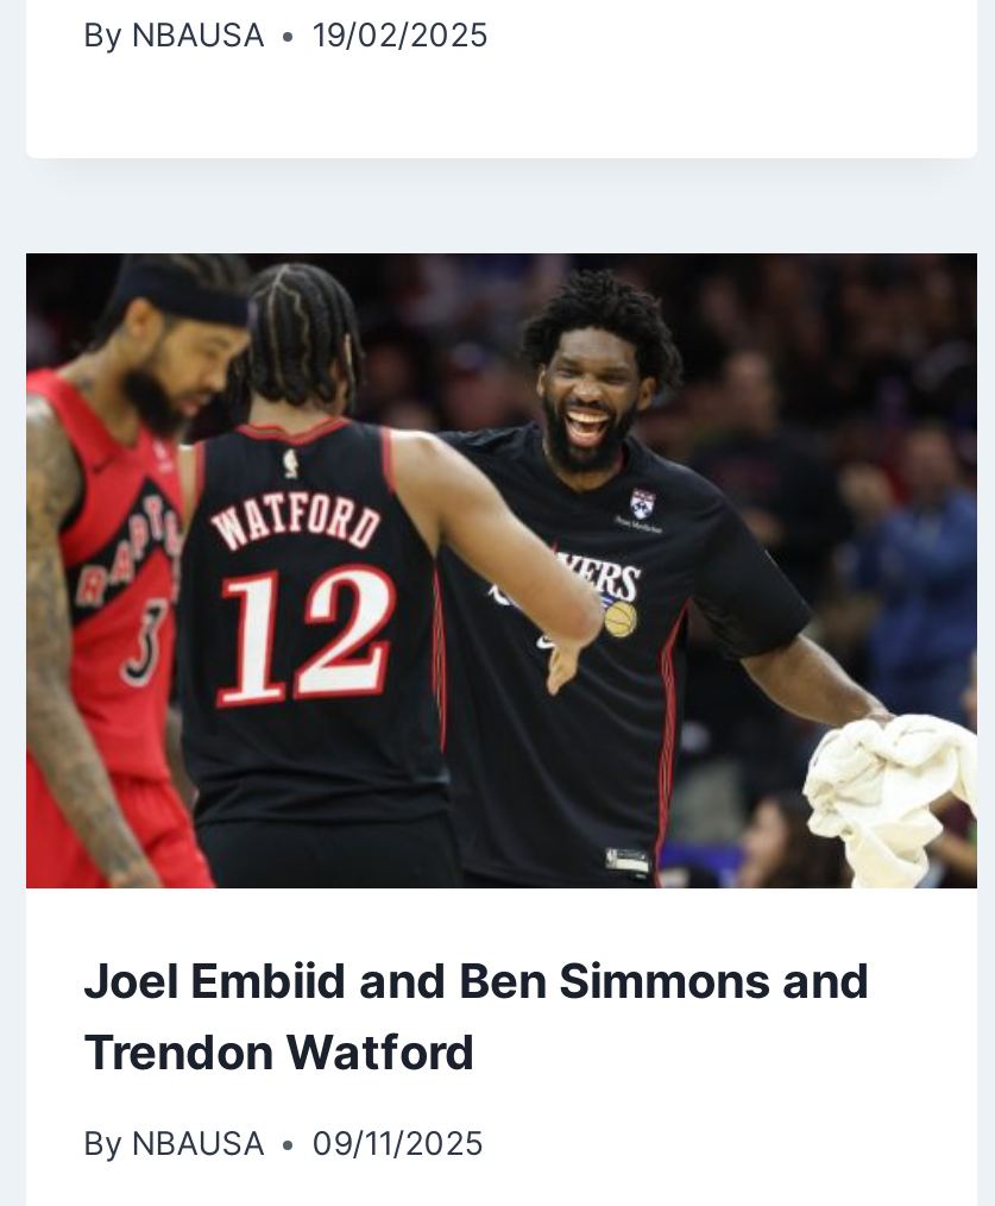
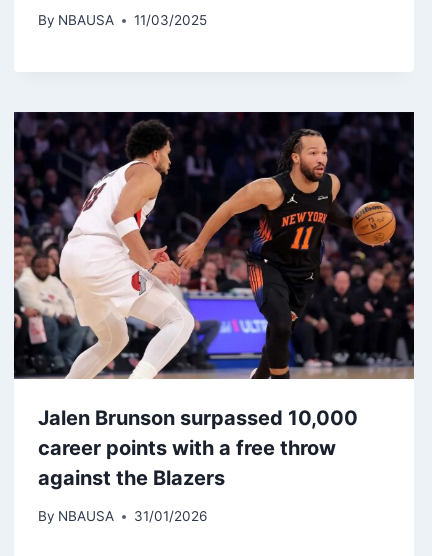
[83,16,488,54] By NBAUSA 19/02/2025 -> [38,12,207,28] By NBAUSA 11/03/2025
[24,253,980,1081] [image] | Joel Embiid and Ben Simmons and | Trendon Watford -> [13,112,415,490] [image] | Jalen Brunson surpassed 10,000 | career points with a free throw | against the Blazers
[83,1125,483,1163] By NBAUSA 09/11/2025 -> [38,508,207,524] By NBAUSA 31/01/2026

